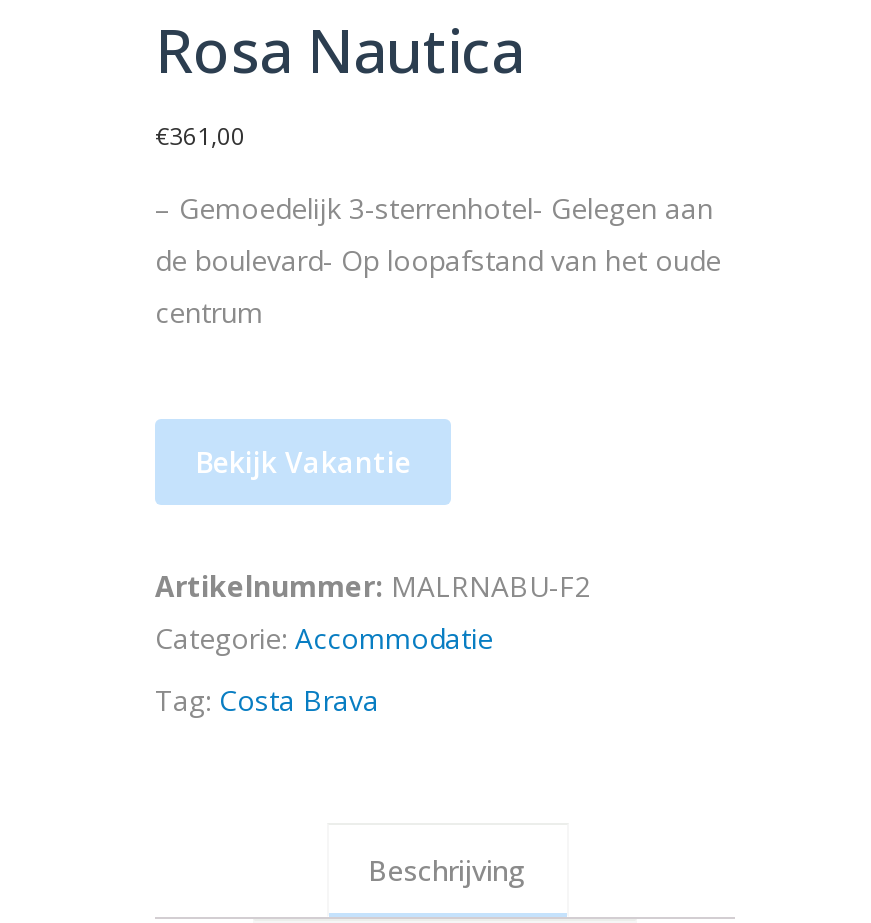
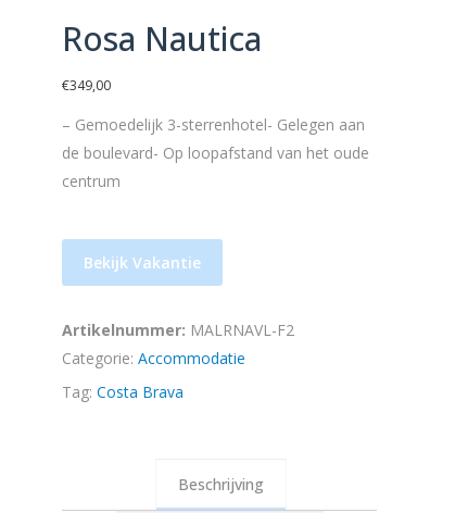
[155,119,245,153] €361,00 -> [62,76,111,95] €349,00
[155,567,591,605] Artikelnummer: MALRNABU-F2 -> [62,320,294,340] Artikelnummer: MALRNAVL-F2

